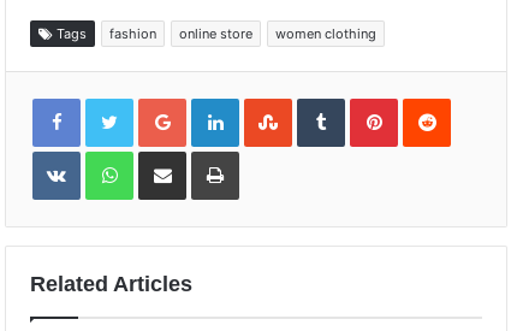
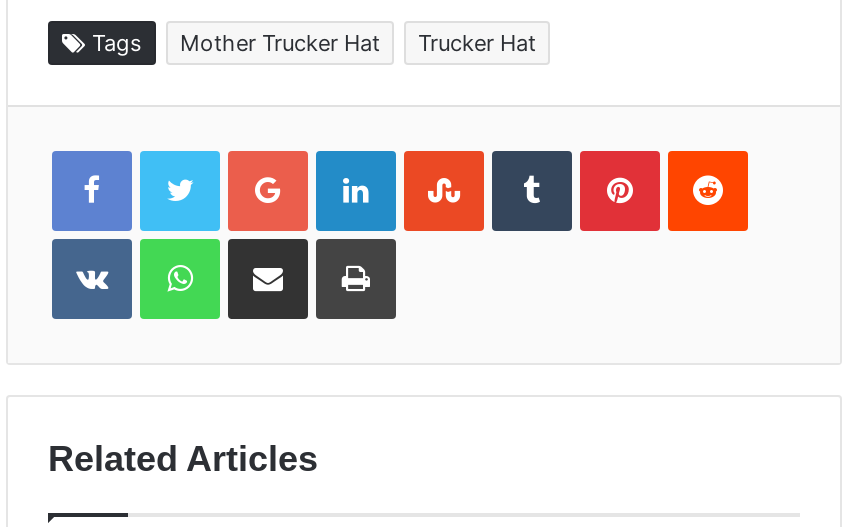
[109,25,376,42] fashion | online store | women clothing -> [180,29,536,57] Mother Trucker Hat | Trucker Hat

